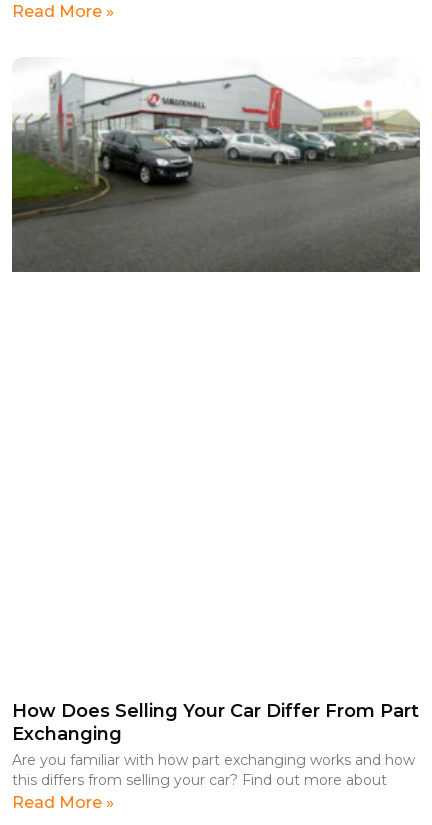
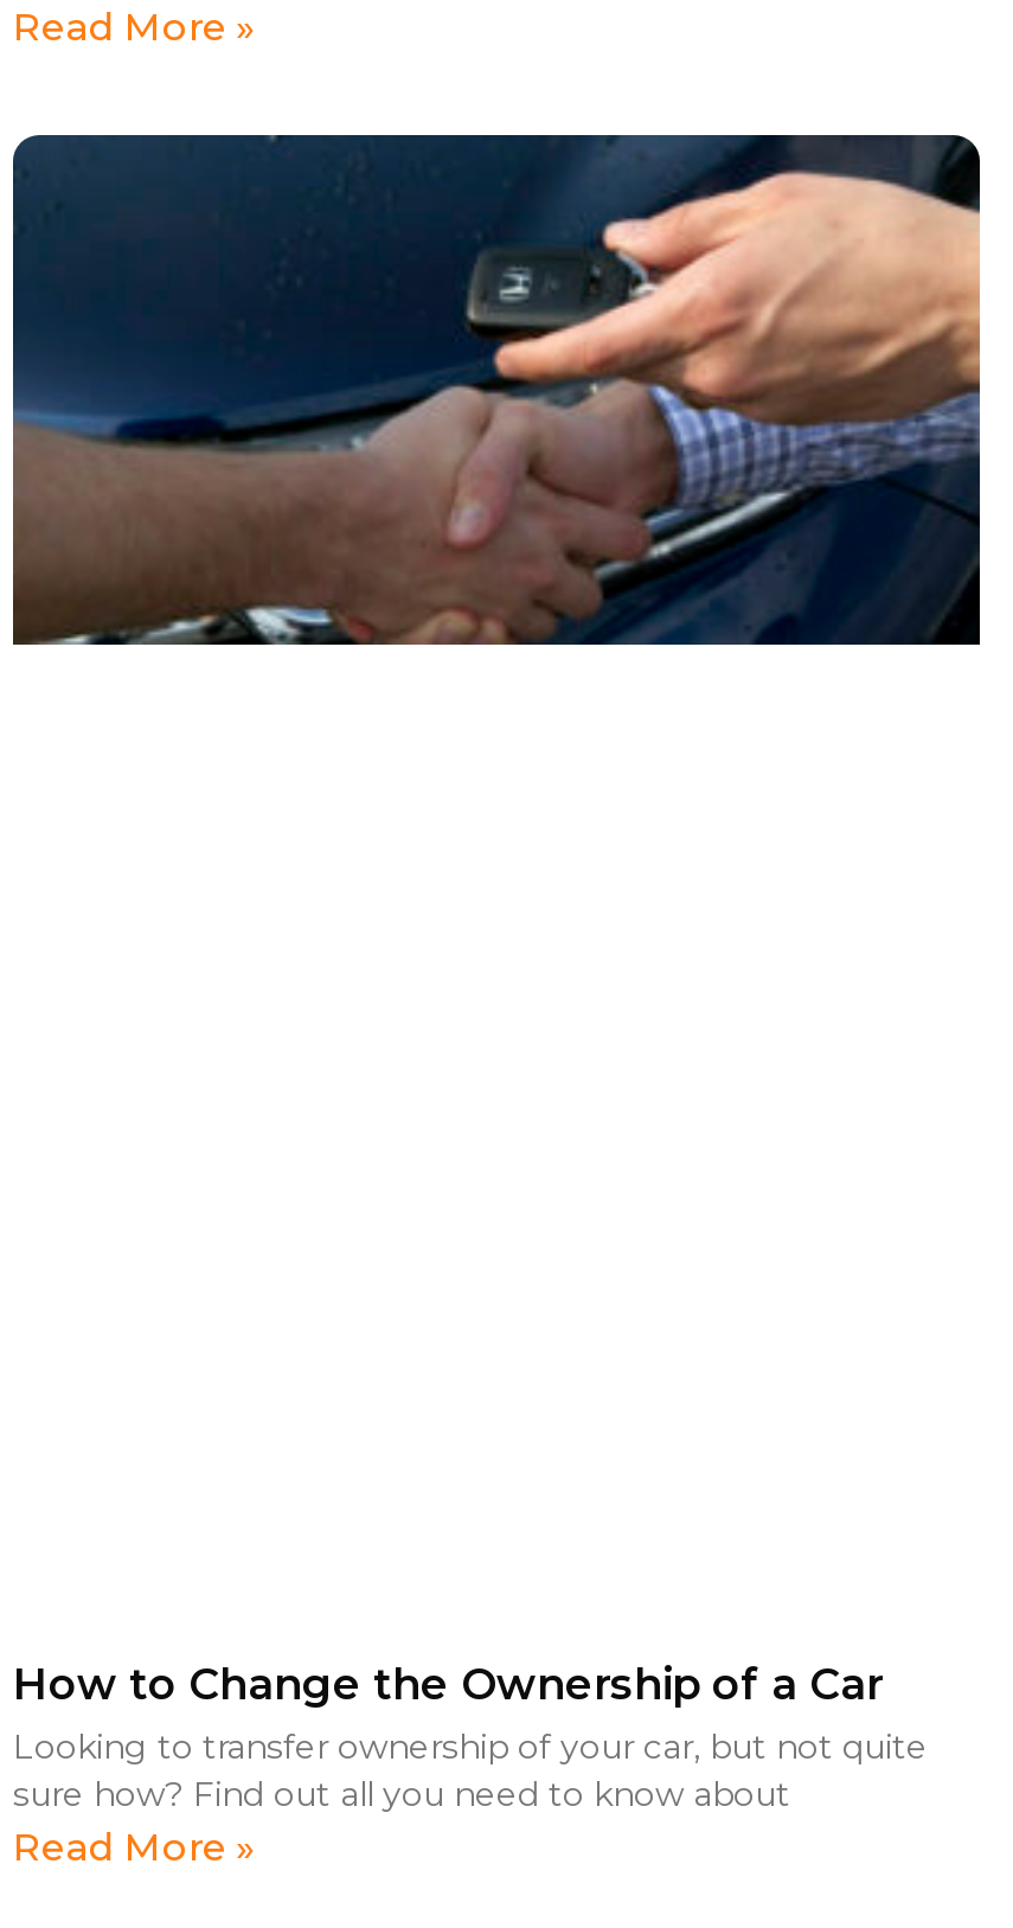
[11,70,421,273] [image] -> [11,133,982,645] [image]
[12,700,419,789] How Does Selling Your Car Differ From Part | Exchanging | Are you familiar with how part exchanging works and how | this differs from selling your car? Find out more about -> [13,1659,928,1815] How to Change the Ownership of a Car | Looking to transfer ownership of your car, but not quite | sure how? Find out all you need to know about

